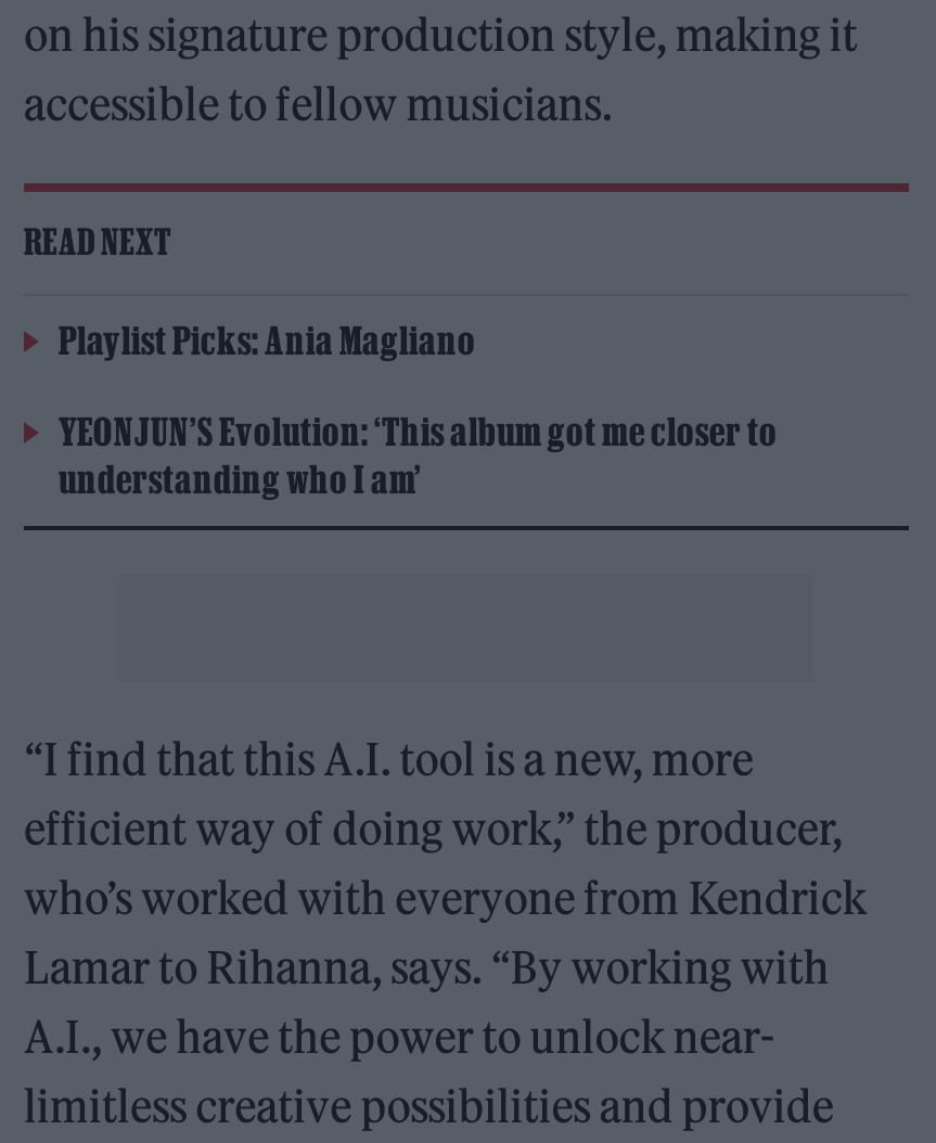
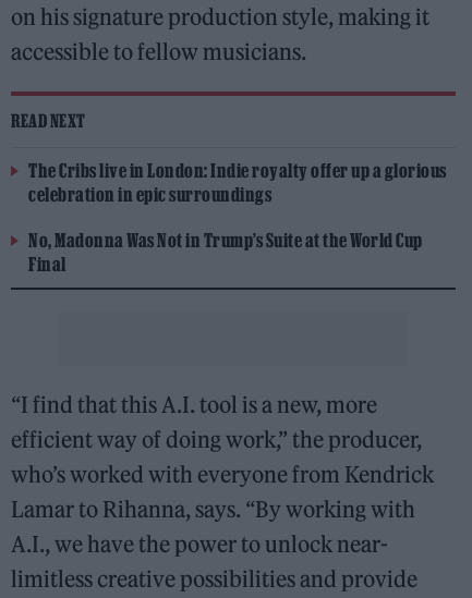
[59,320,476,361] Playlist Picks: Ania Magliano -> [28,161,446,205] The Cribs live in London: Indie royalty offer up a glorious | celebration in epic surroundings
[59,411,778,500] YEONJUN’S Evolution: ‘This album got me closer to | understanding who I am’ -> [28,230,422,275] No, Madonna Was Not in Trump’s Suite at the World Cup | Final

